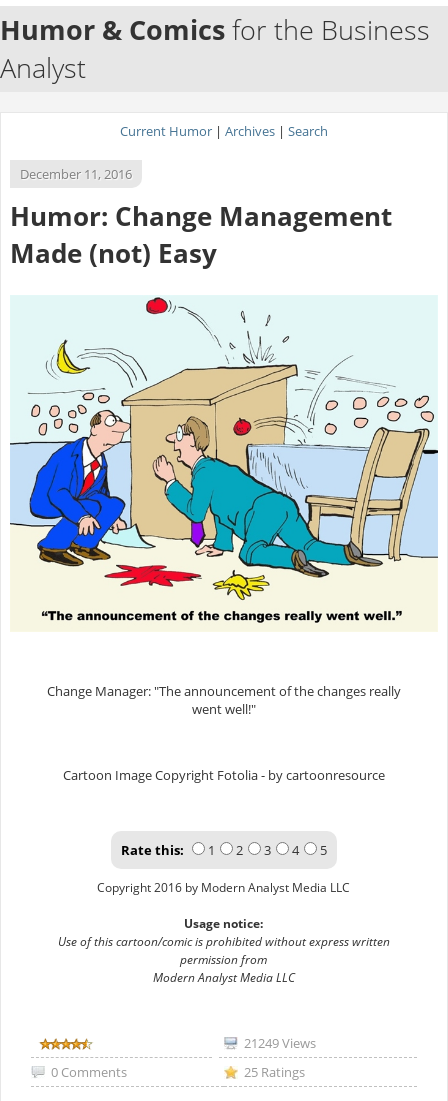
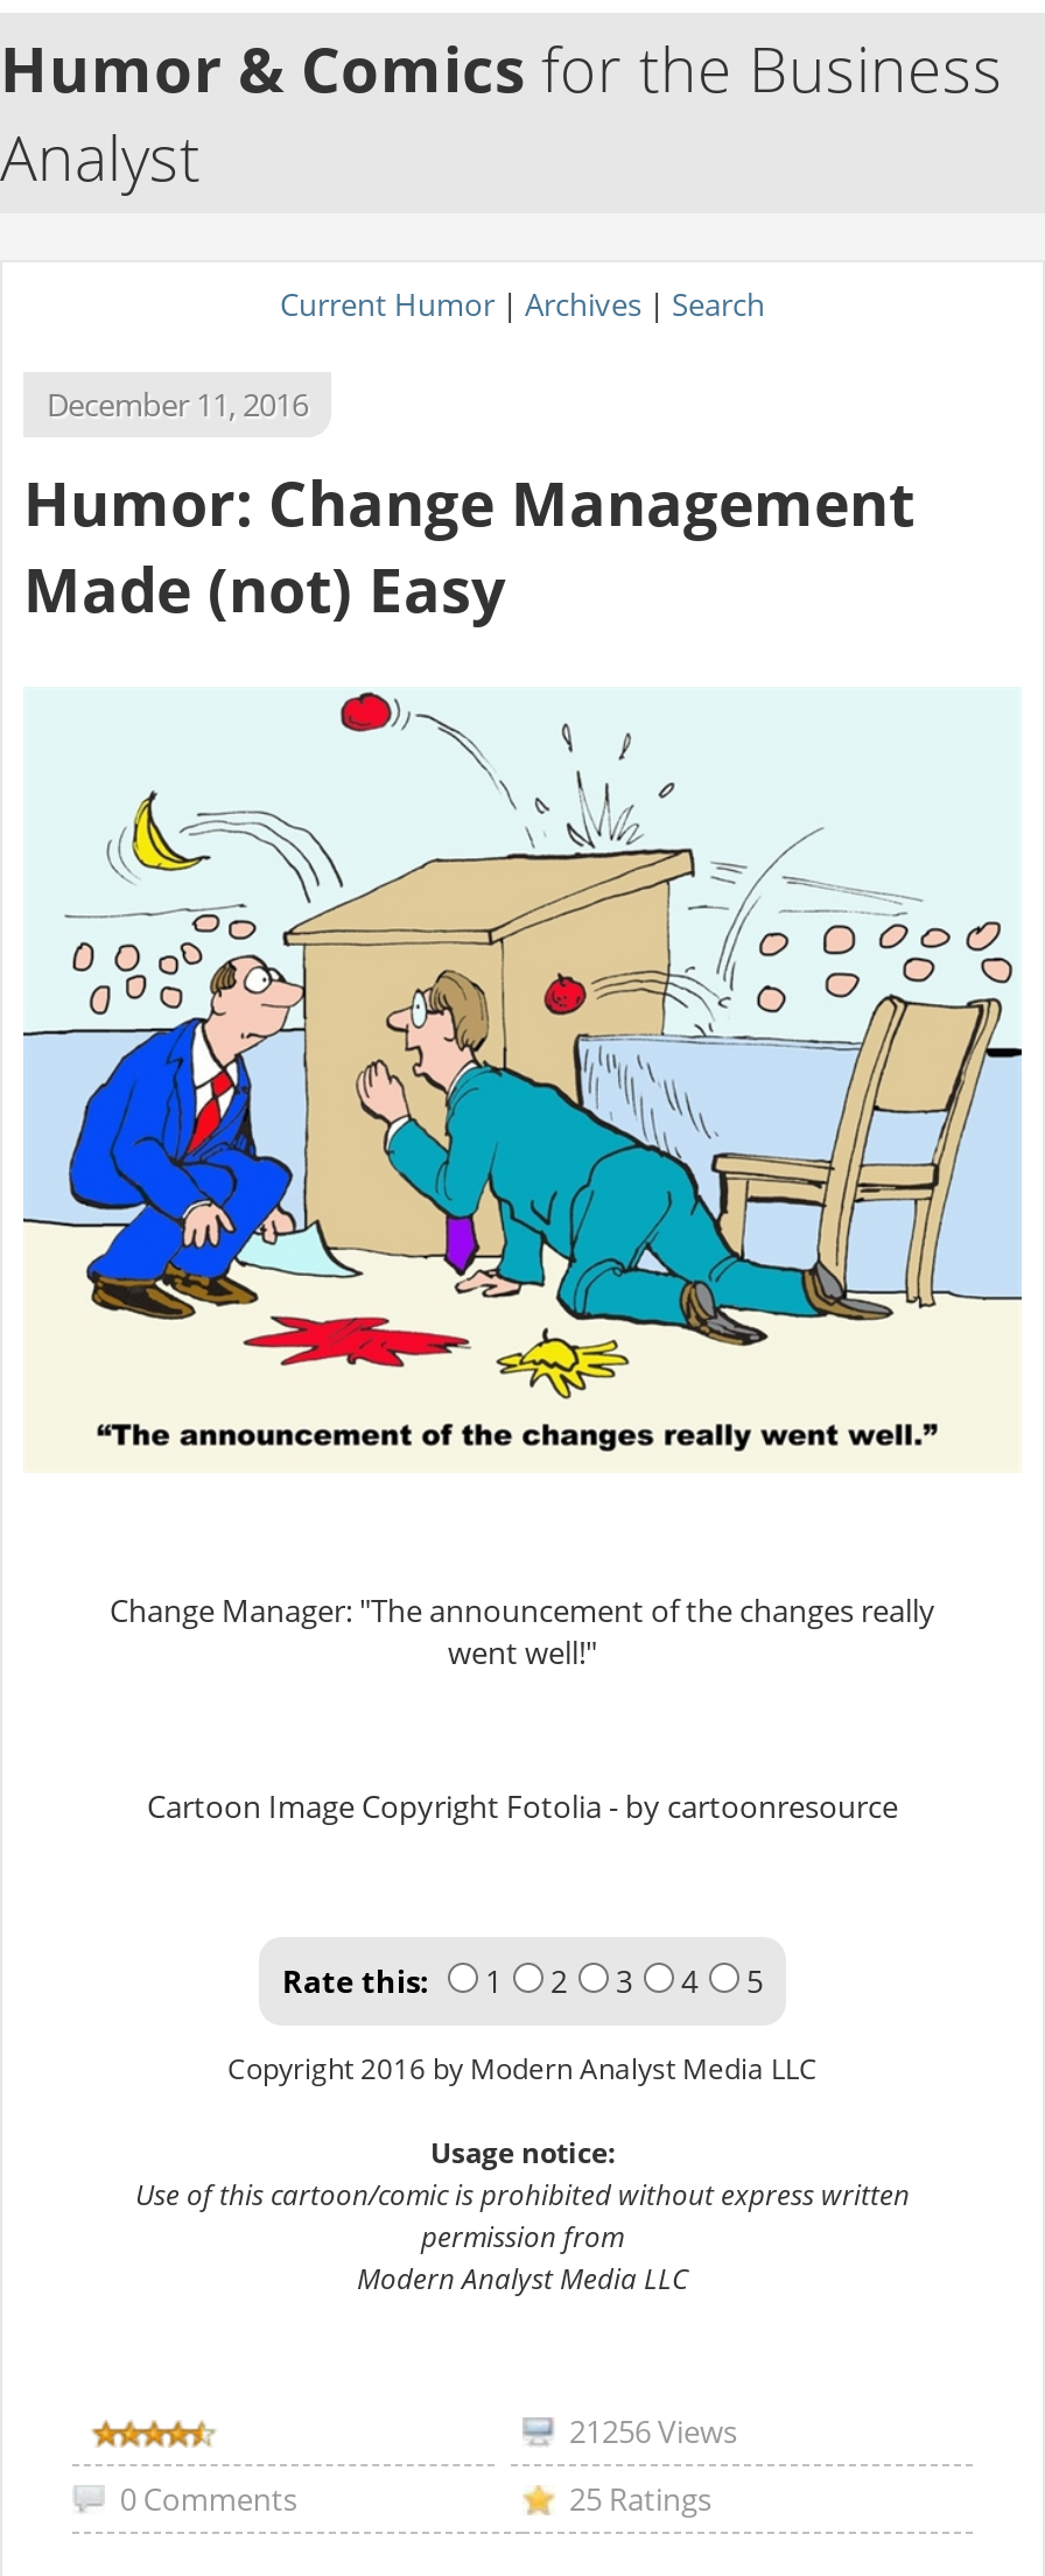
[244,1034,316,1052] 21249 Views -> [569,2411,737,2453] 21256 Views

